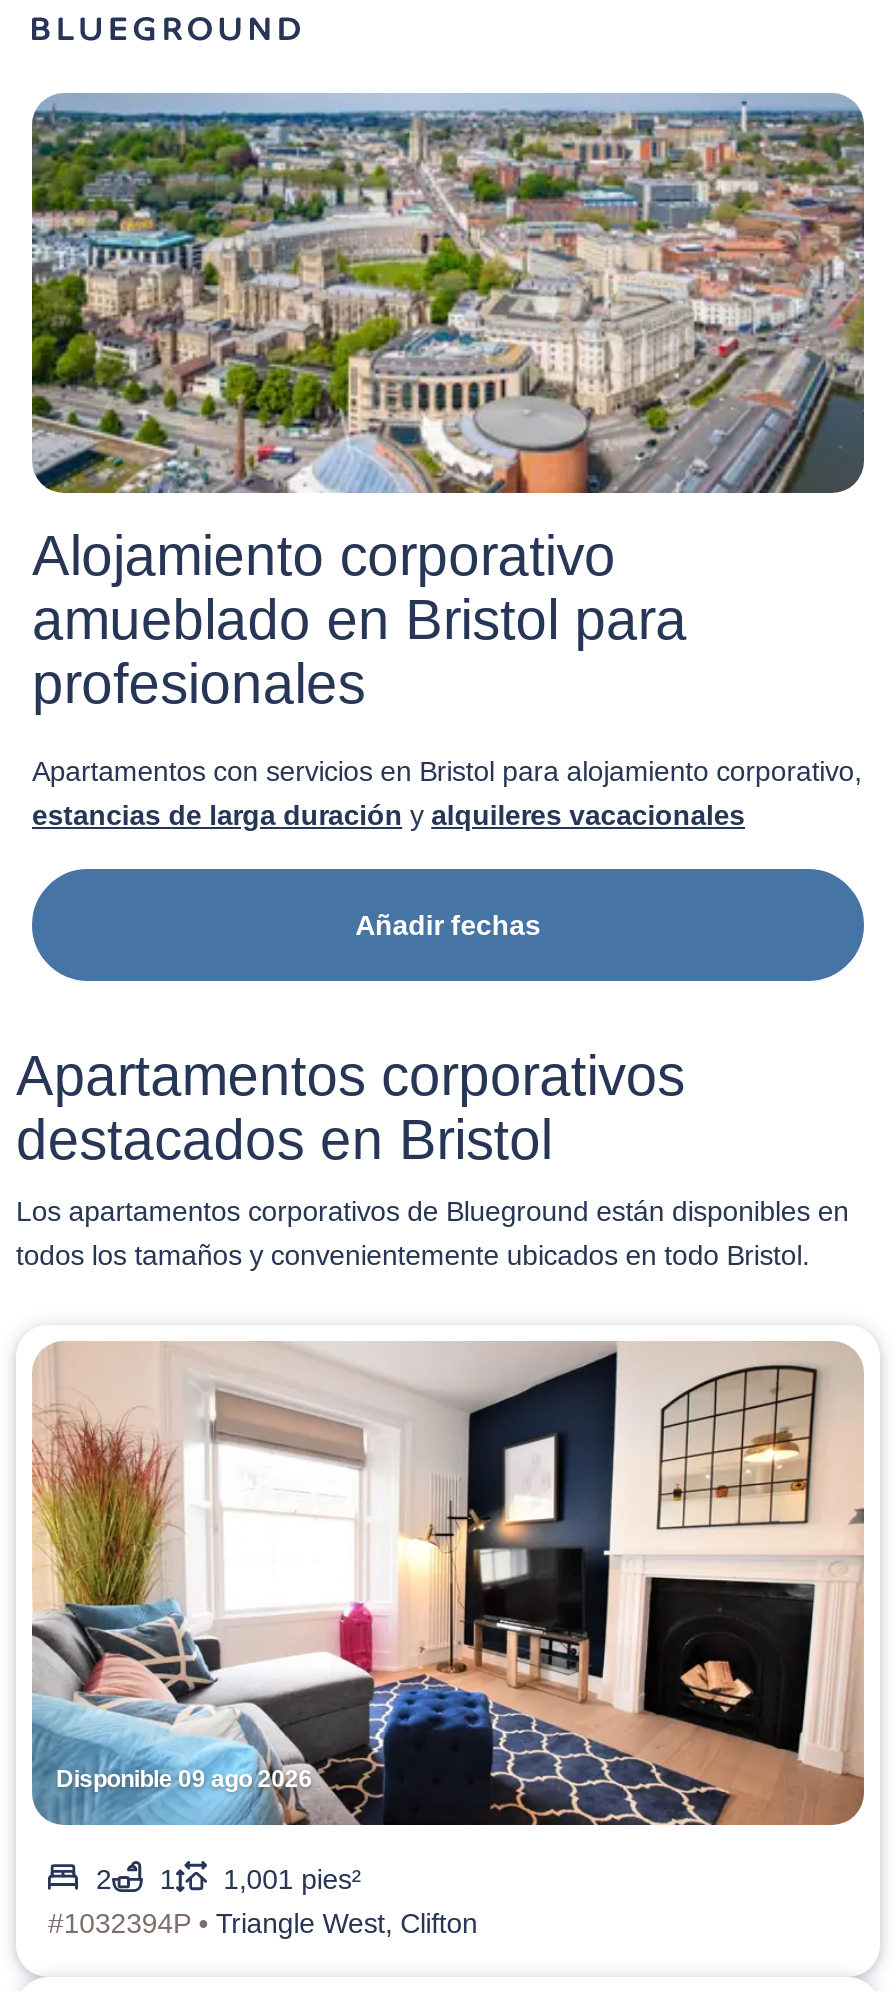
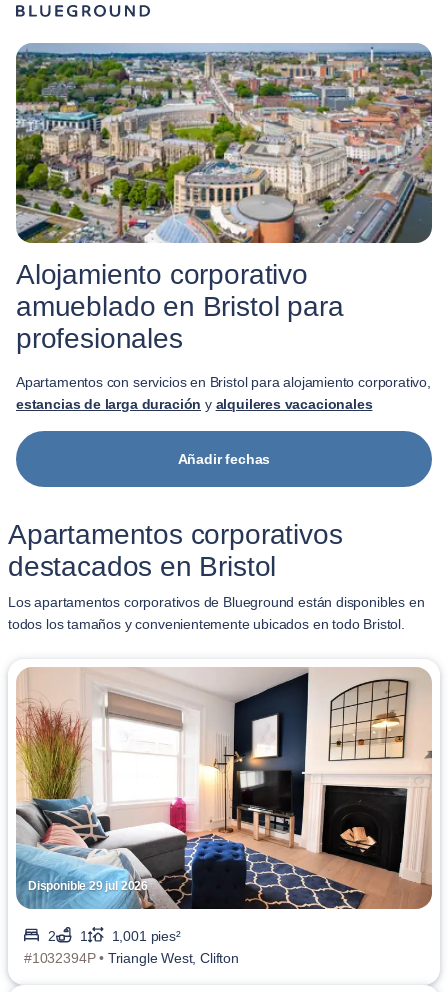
[56,1765,312,1793] Disponible 09 ago 2026 -> [28,879,148,893] Disponible 29 jul 2026

